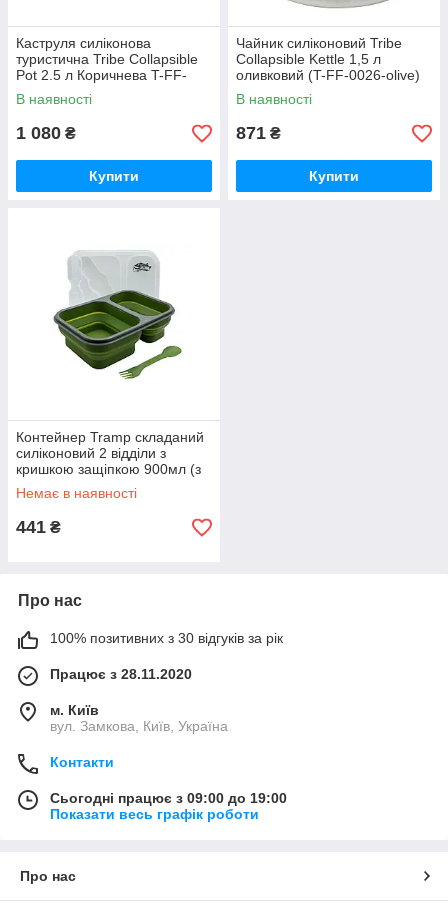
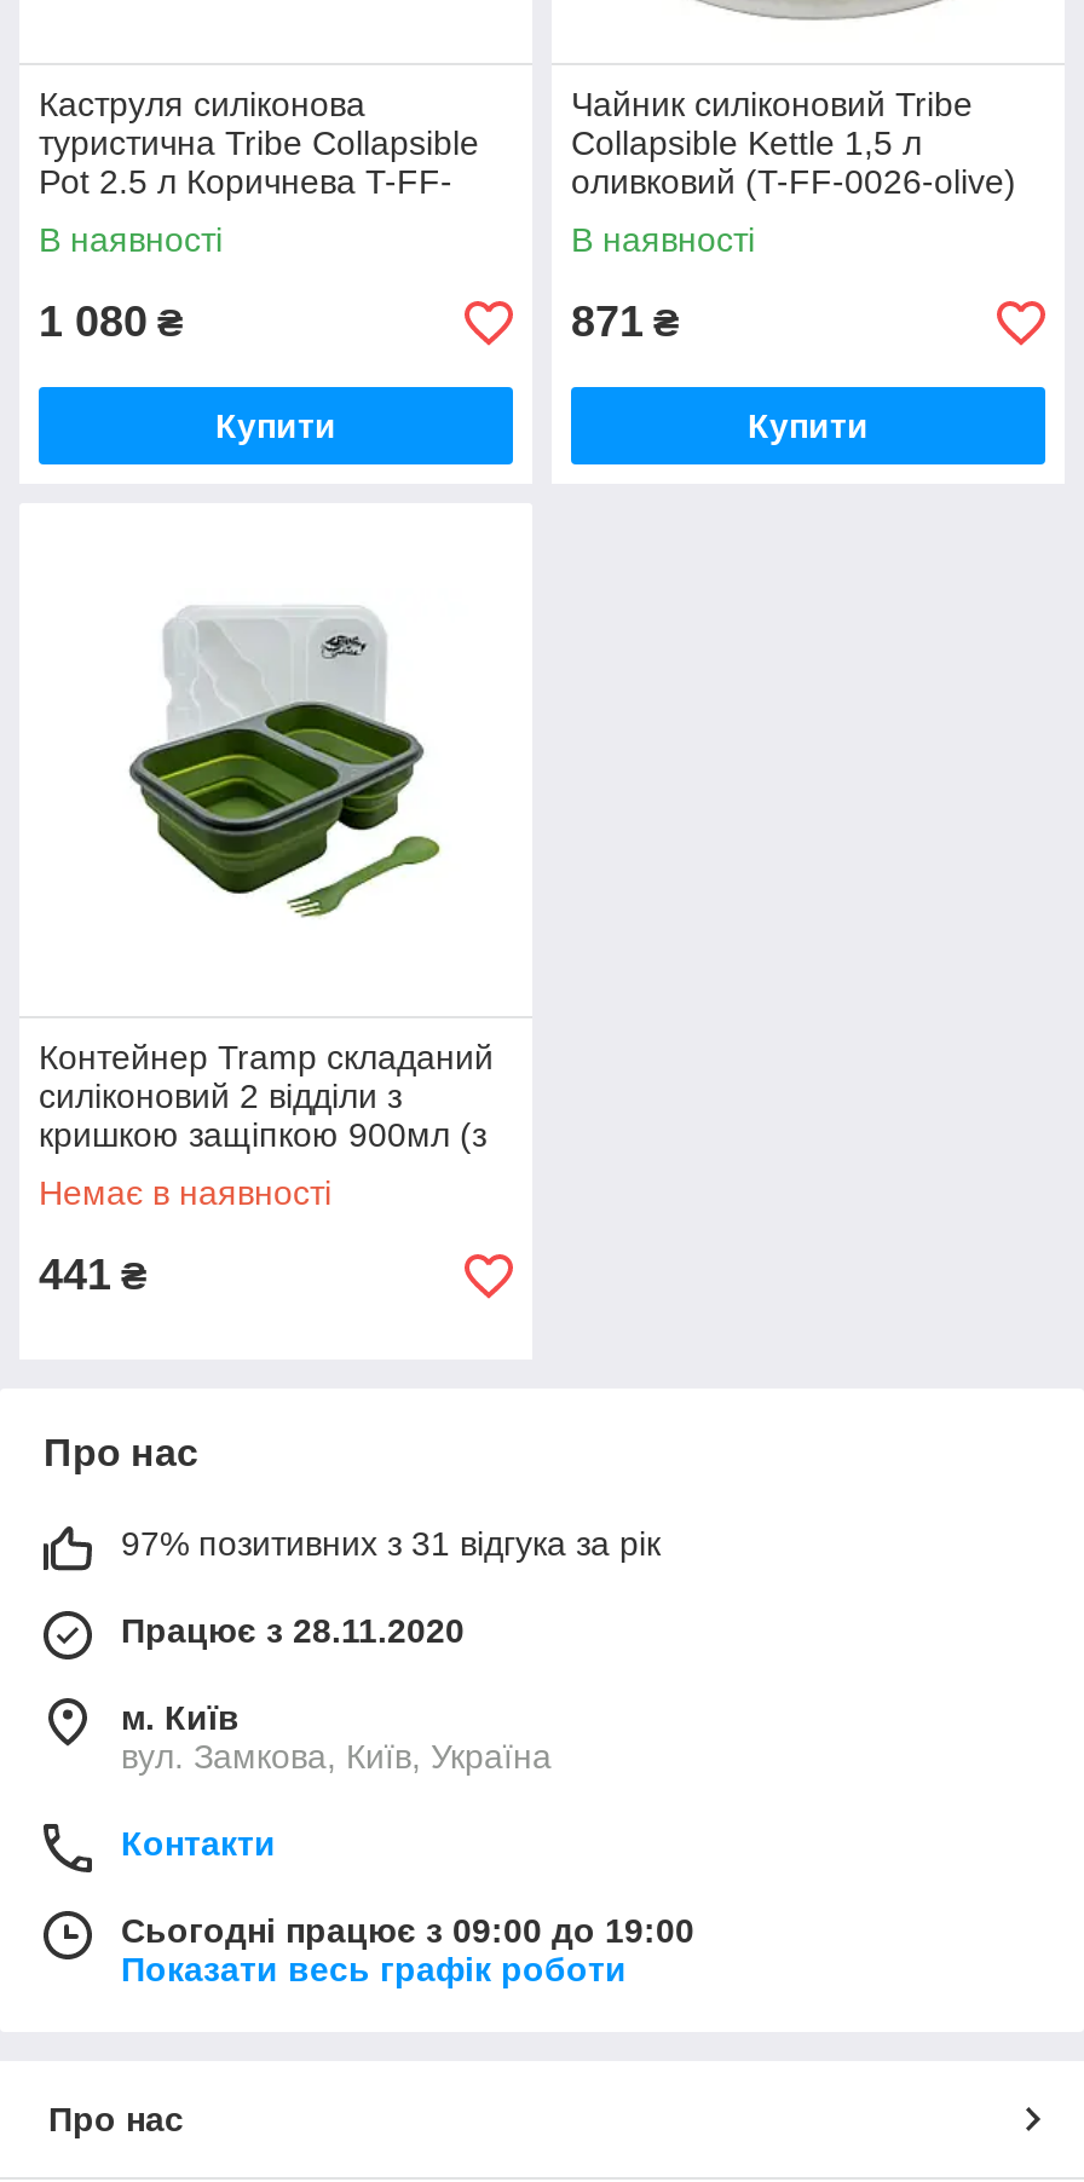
[50,630,283,646] 100% позитивних з 30 відгуків за рік -> [121,1524,661,1563] 97% позитивних з 31 відгука за рік

